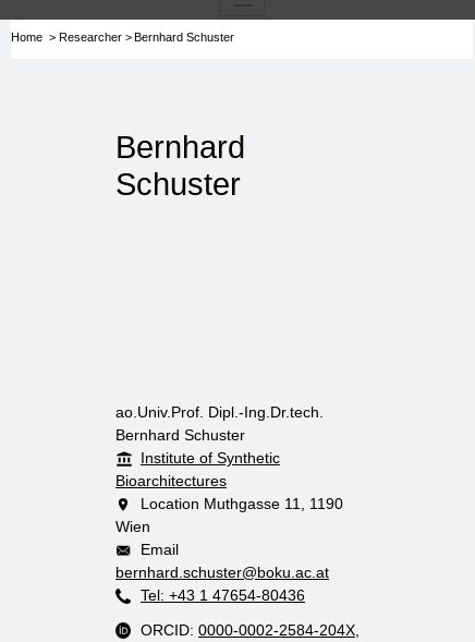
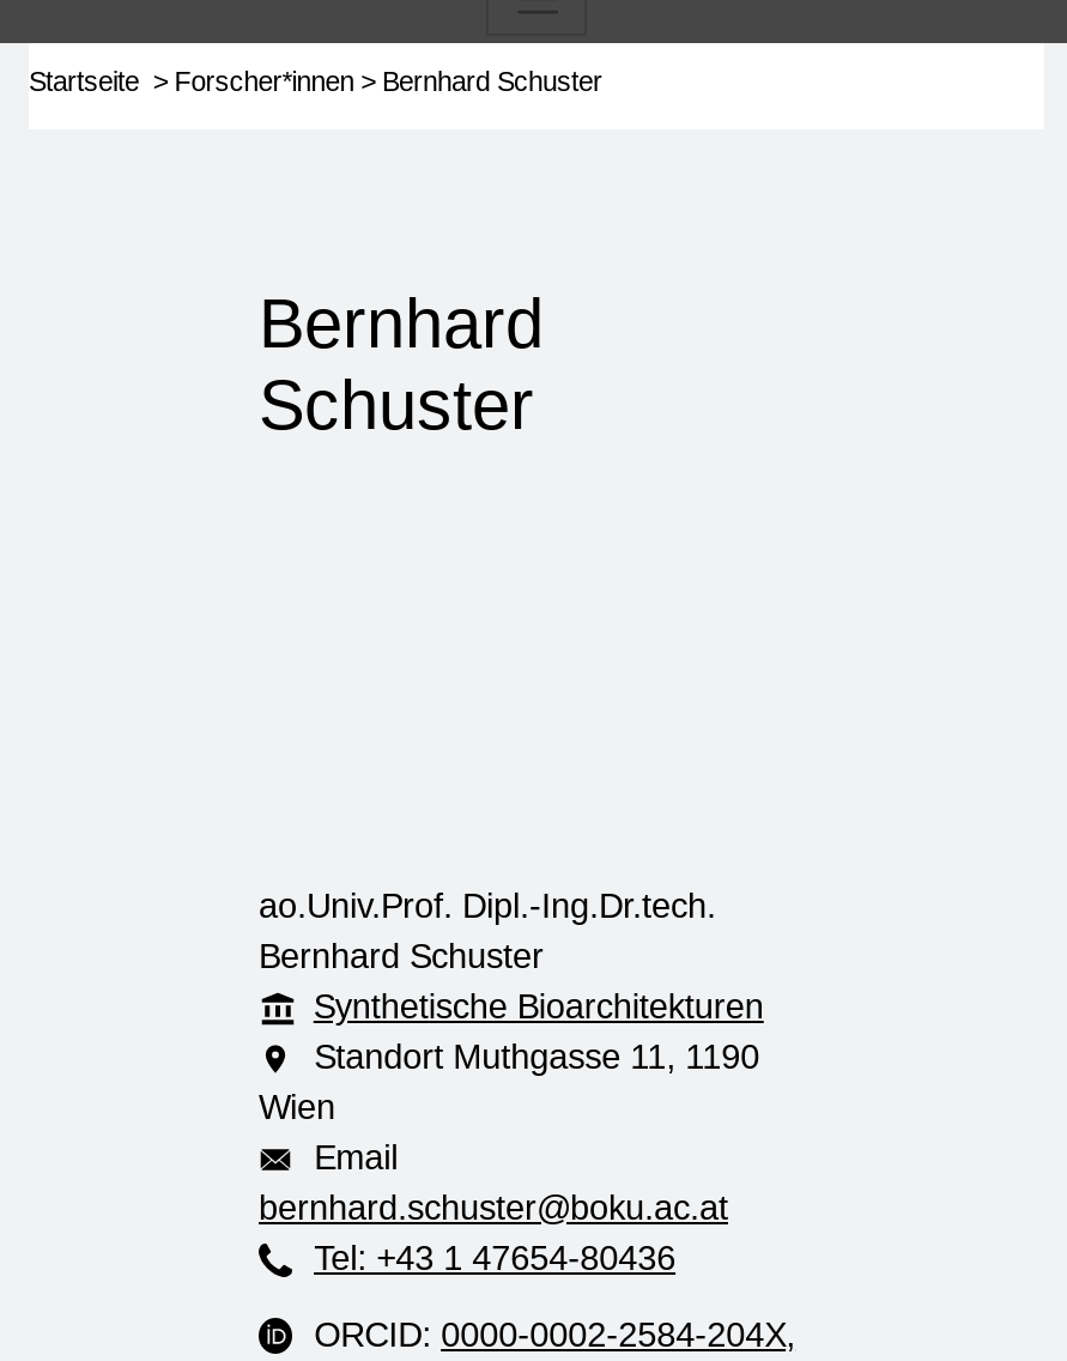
[11,30,122,43] Home | Researcher -> [29,67,354,96] Startseite | Forscher*innen
[115,449,343,512] Institute of Synthetic | Bioarchitectures | Location Muthgasse 11, 1190 -> [314,987,764,1076] Synthetische Bioarchitekturen | Standort Muthgasse 11, 1190

